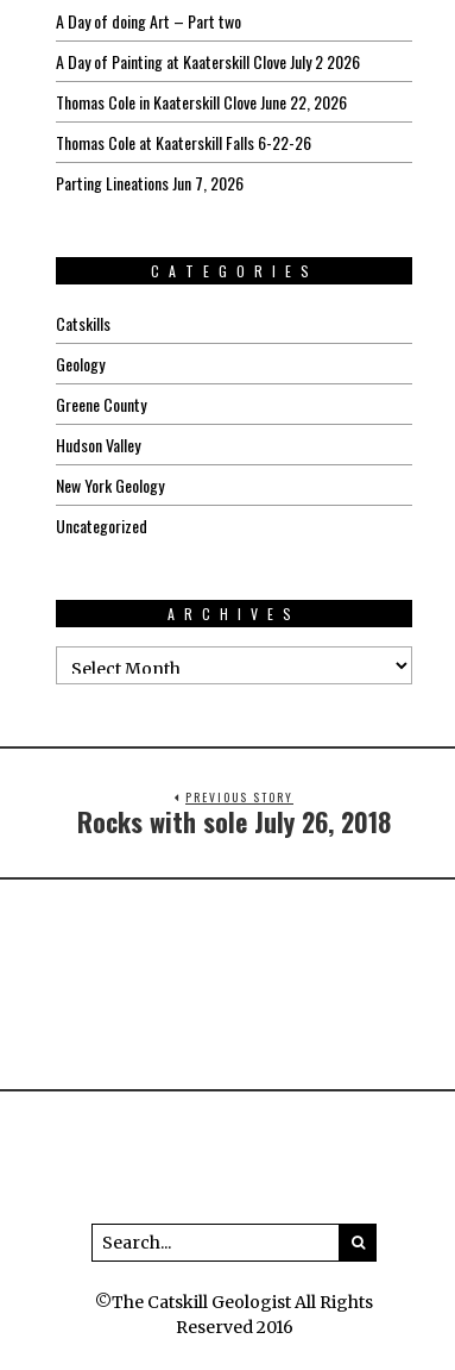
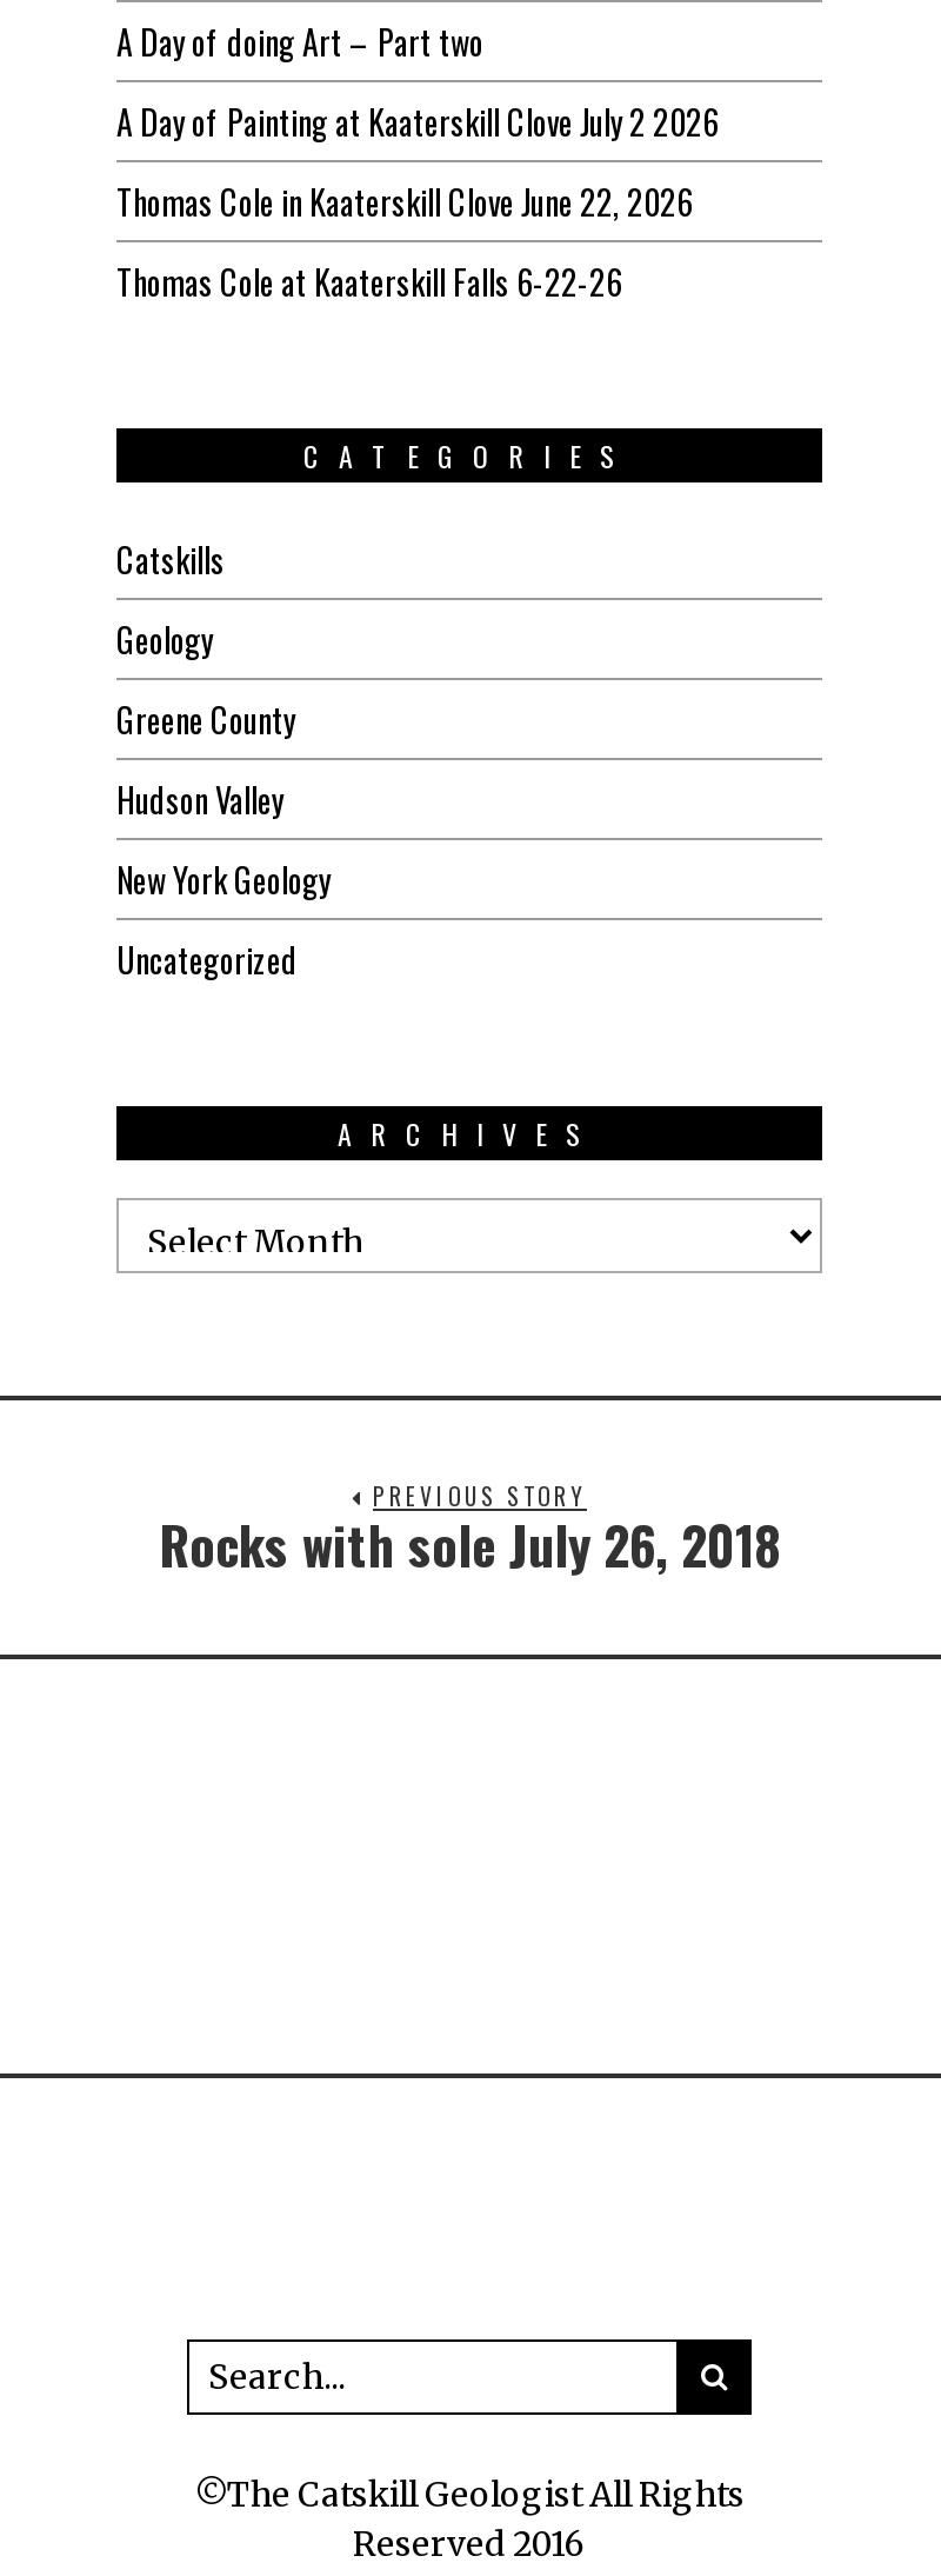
[56,170,244,195] Parting Lineations Jun 7, 2026 -> none

